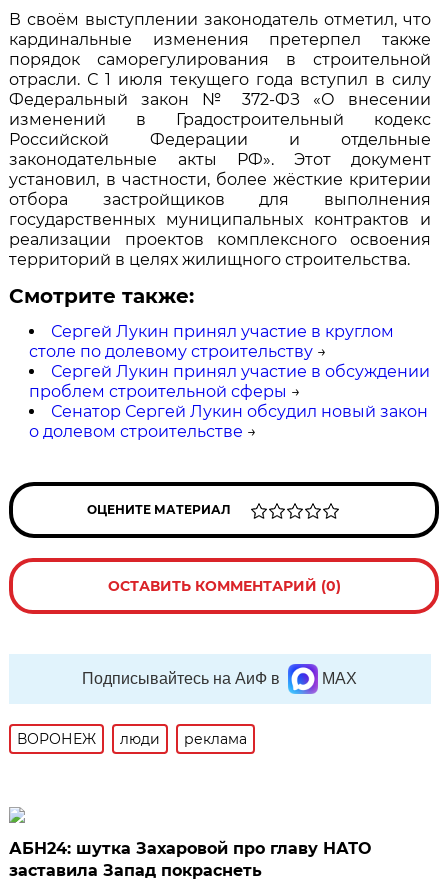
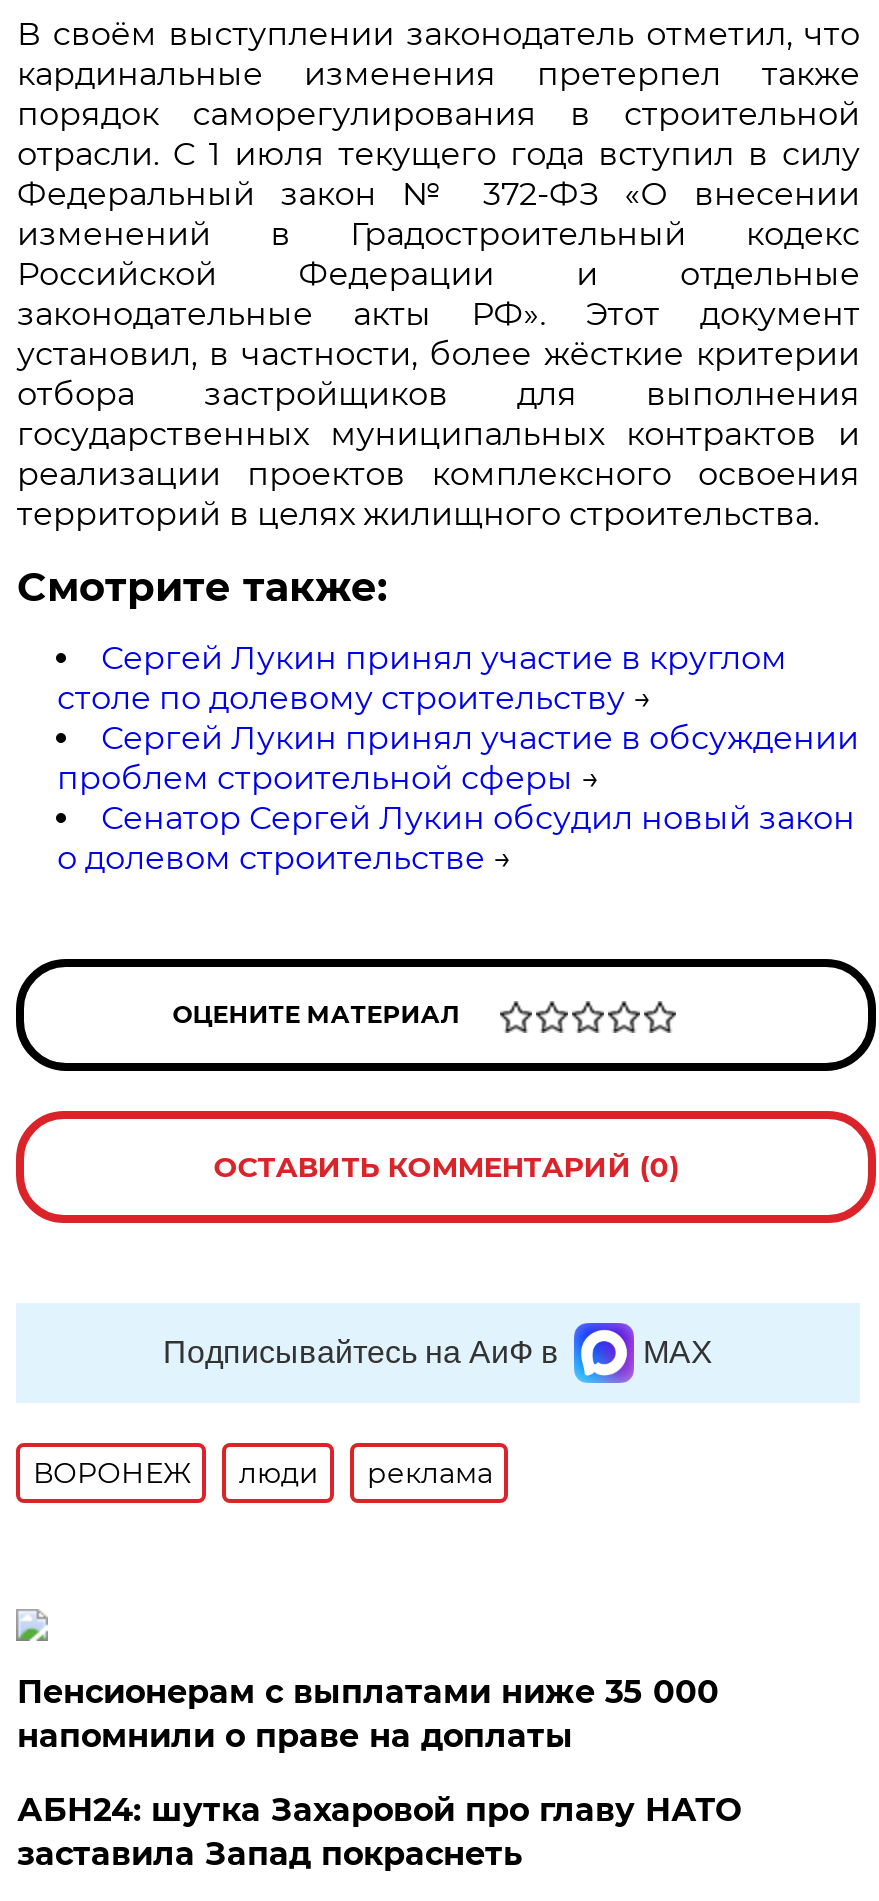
none -> [17,1673,719,1755] Пенсионерам с выплатами ниже 35 000 | напомнили о праве на доплаты

